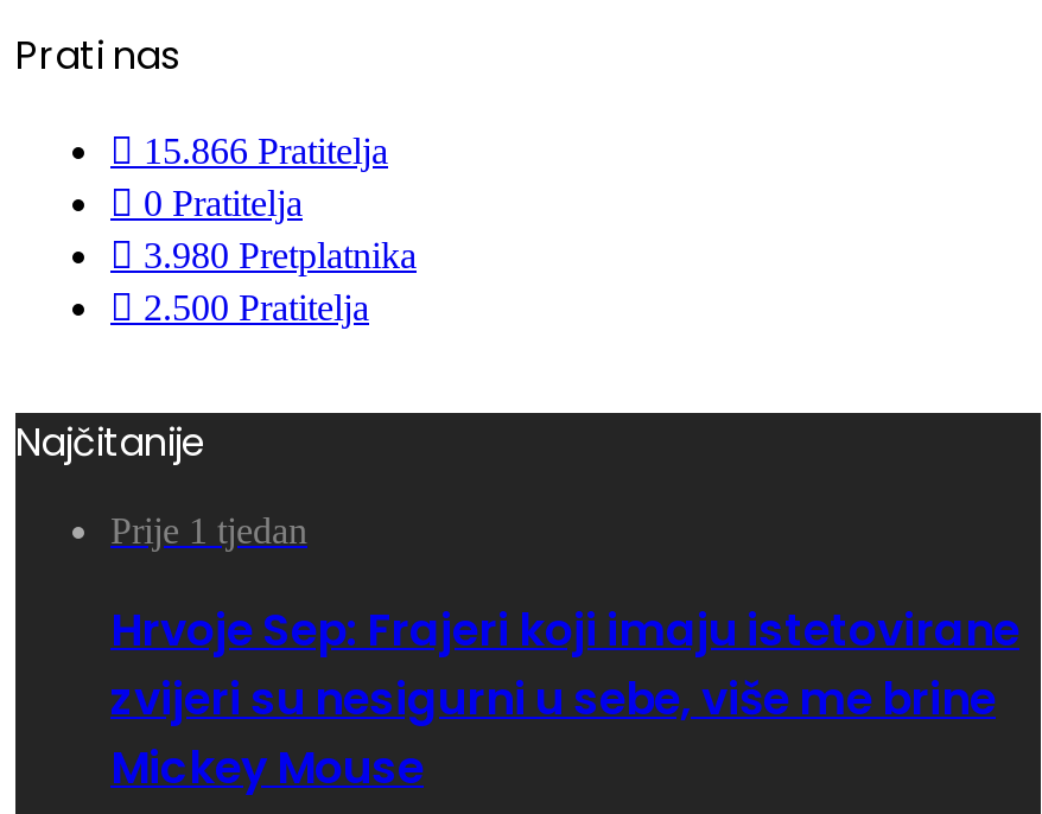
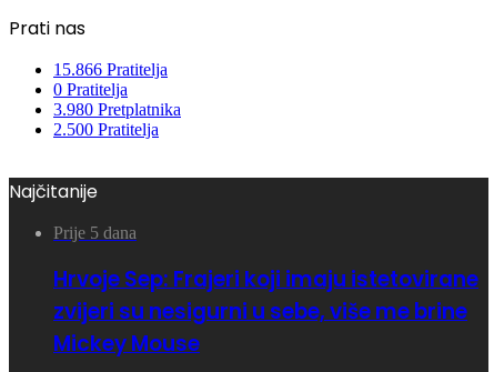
[110,510,307,550] Prije 1 tjedan -> [53,223,137,242] Prije 5 dana

